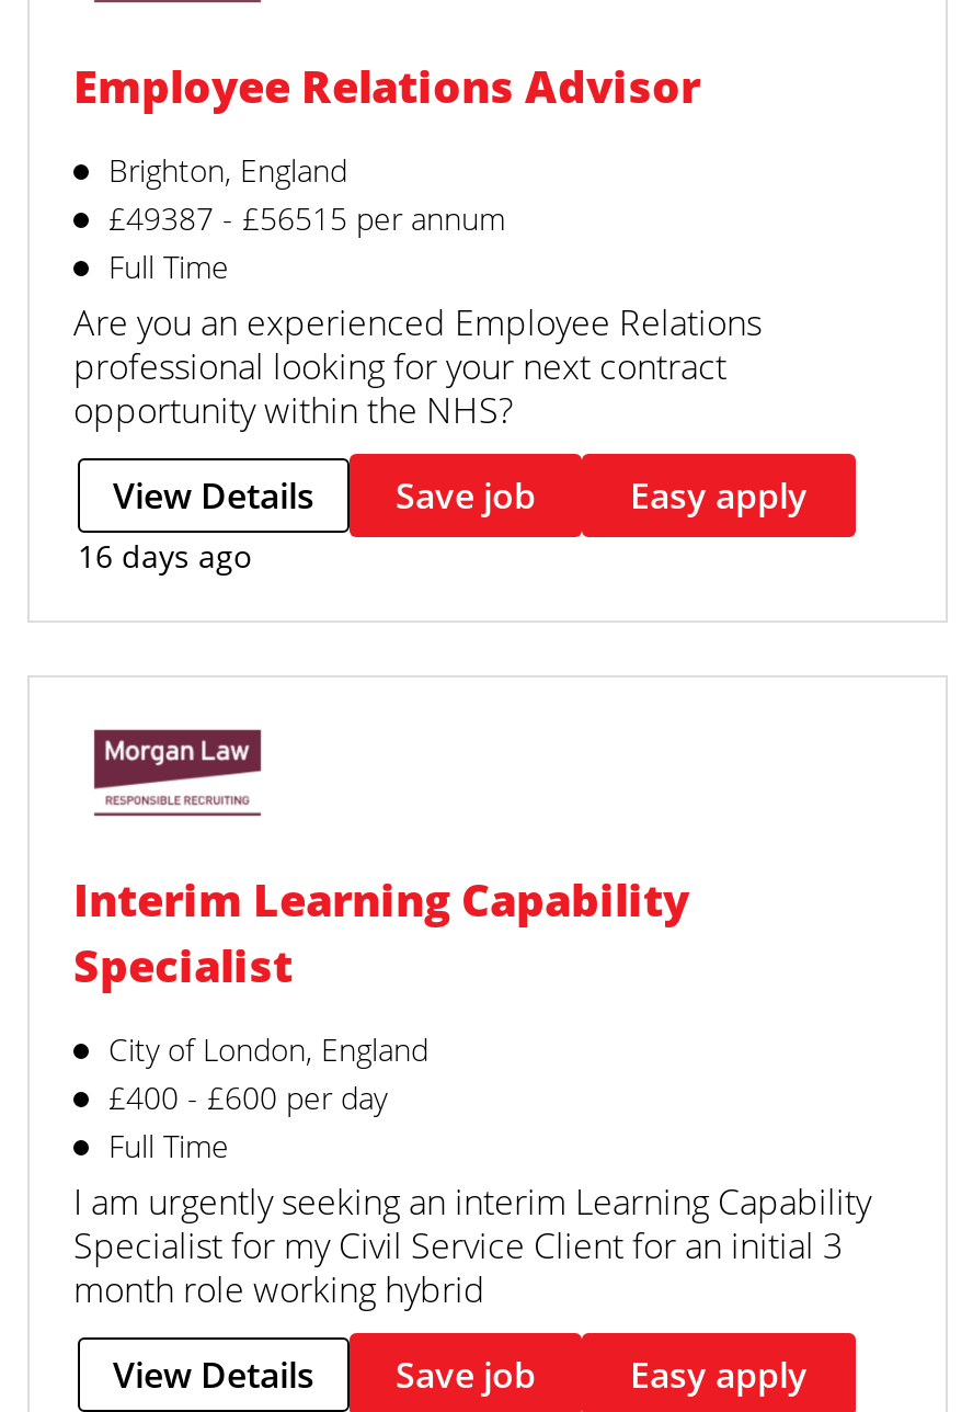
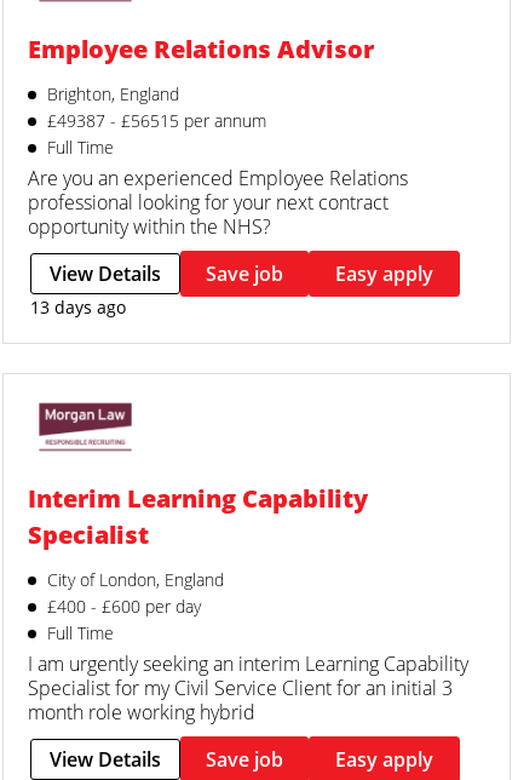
[78,536,251,577] 16 days ago -> [30,296,126,319] 13 days ago

